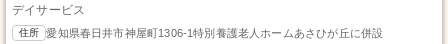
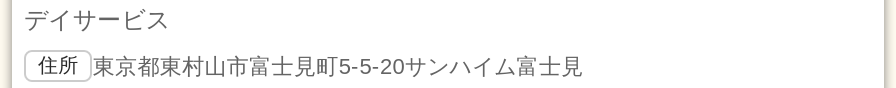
[46,27,383,39] 愛知県春日井市神屋町1306-1特別養護老人ホームあさひが丘に併設 -> [93,54,584,78] 東京都東村山市富士見町5-5-20サンハイム富士見

